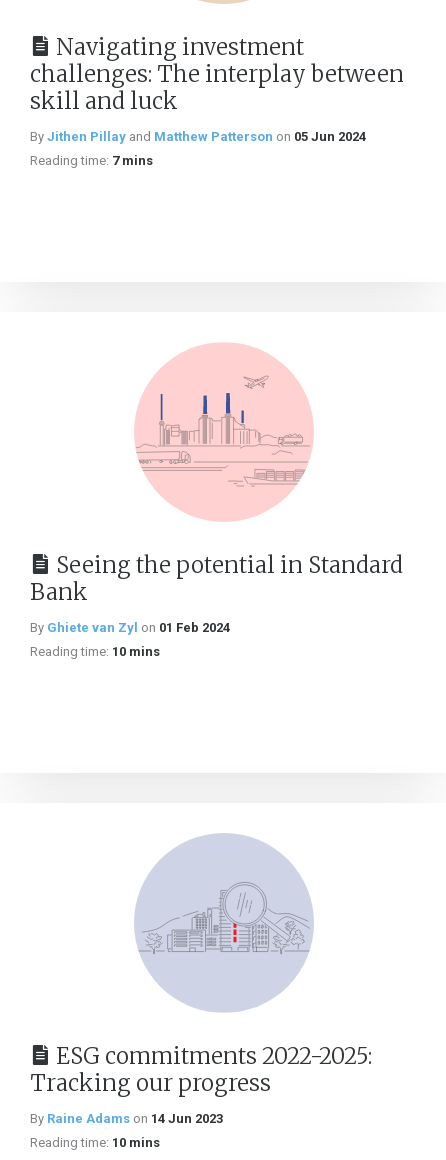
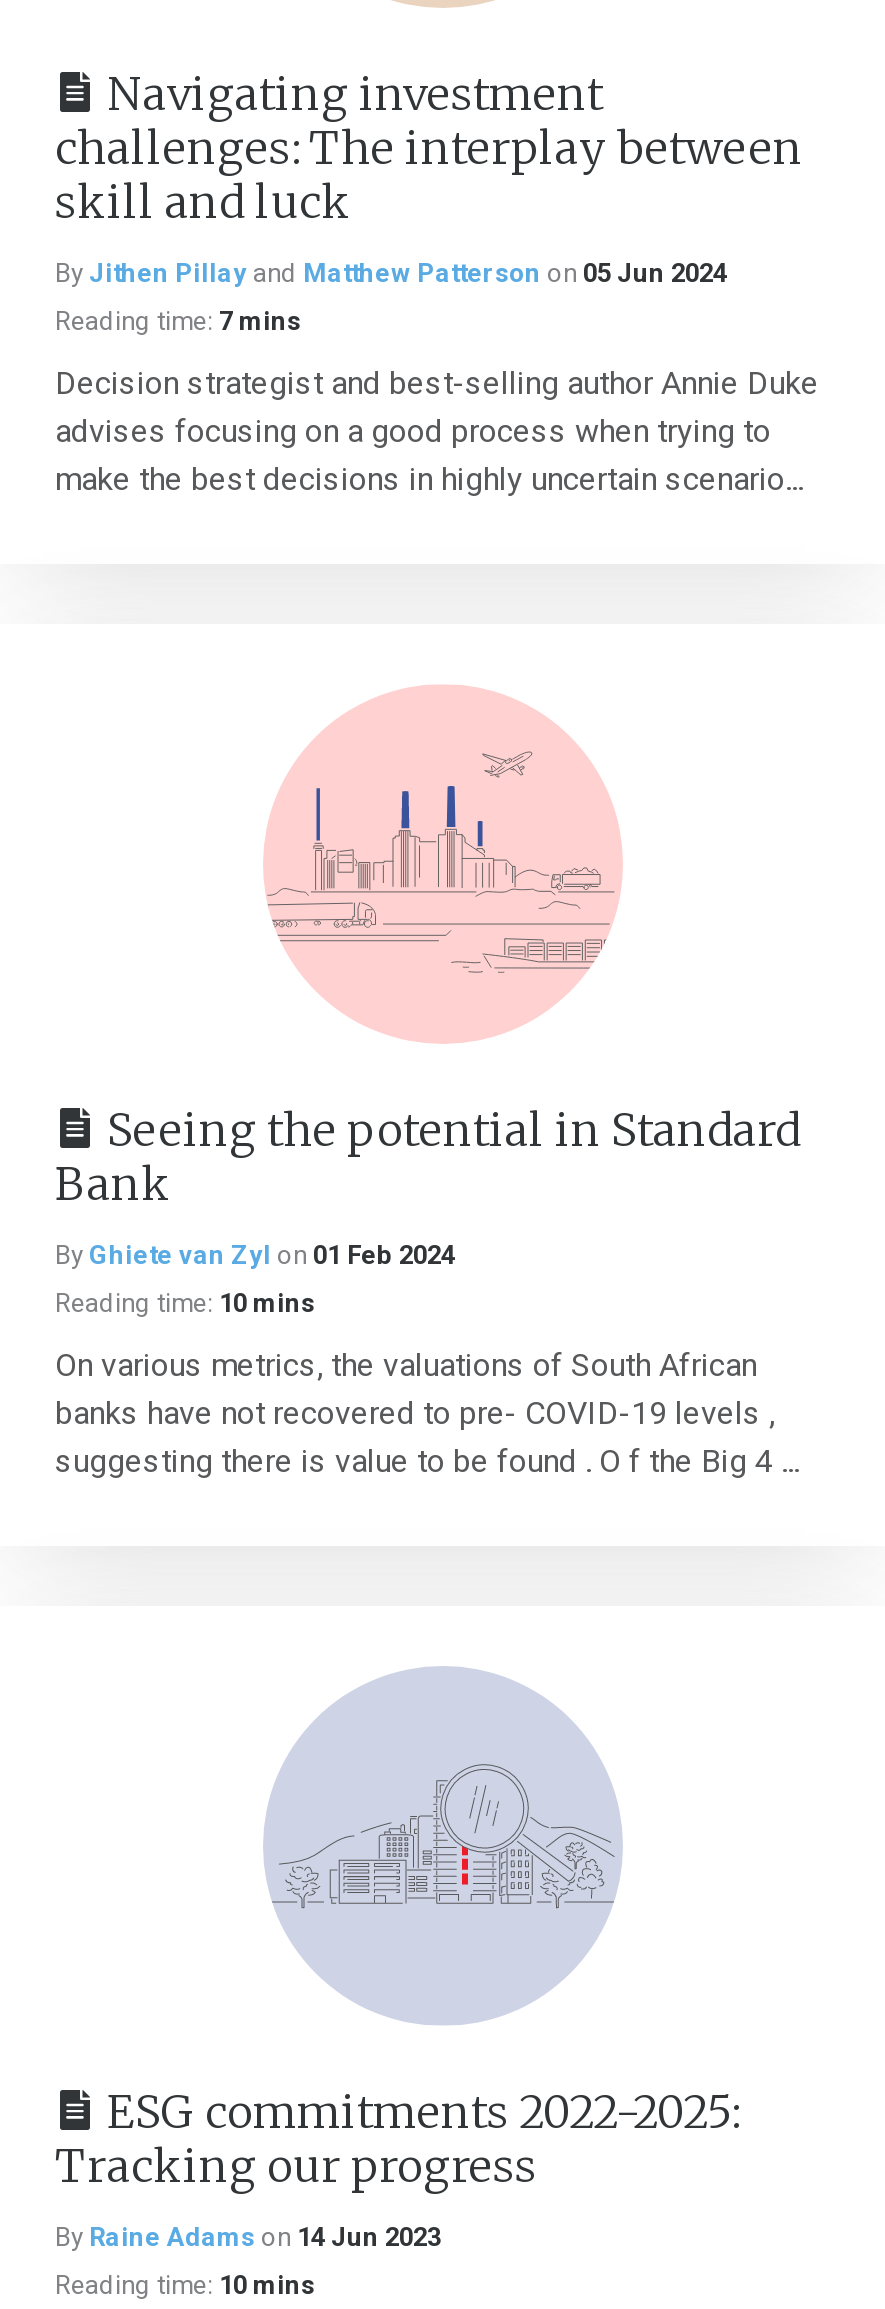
none -> [55,364,819,498] Decision strategist and best-selling author Annie Duke | advises focusing on a good process when trying to | make the best decisions in highly uncertain scenario...
none -> [55,1346,799,1480] On various metrics, the valuations of South African | banks have not recovered to pre- COVID-19 levels , | suggesting there is value to be found . O f the Big 4 ...

